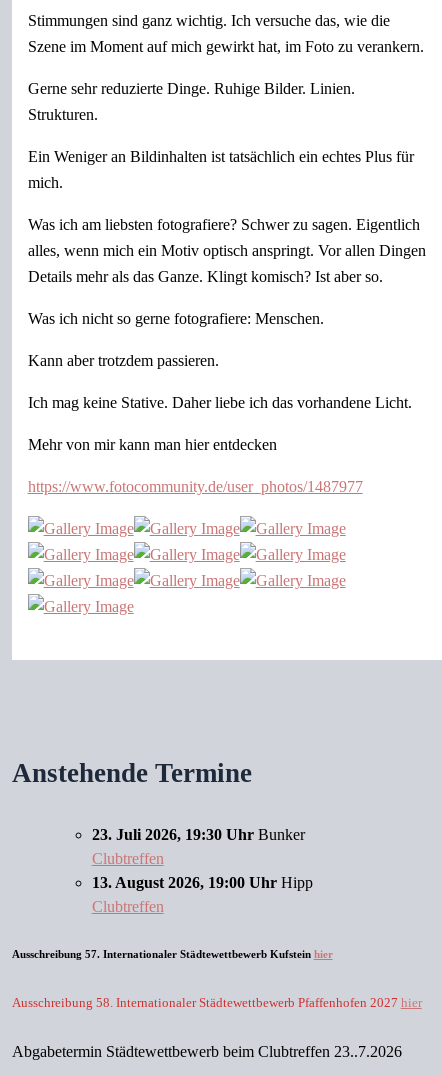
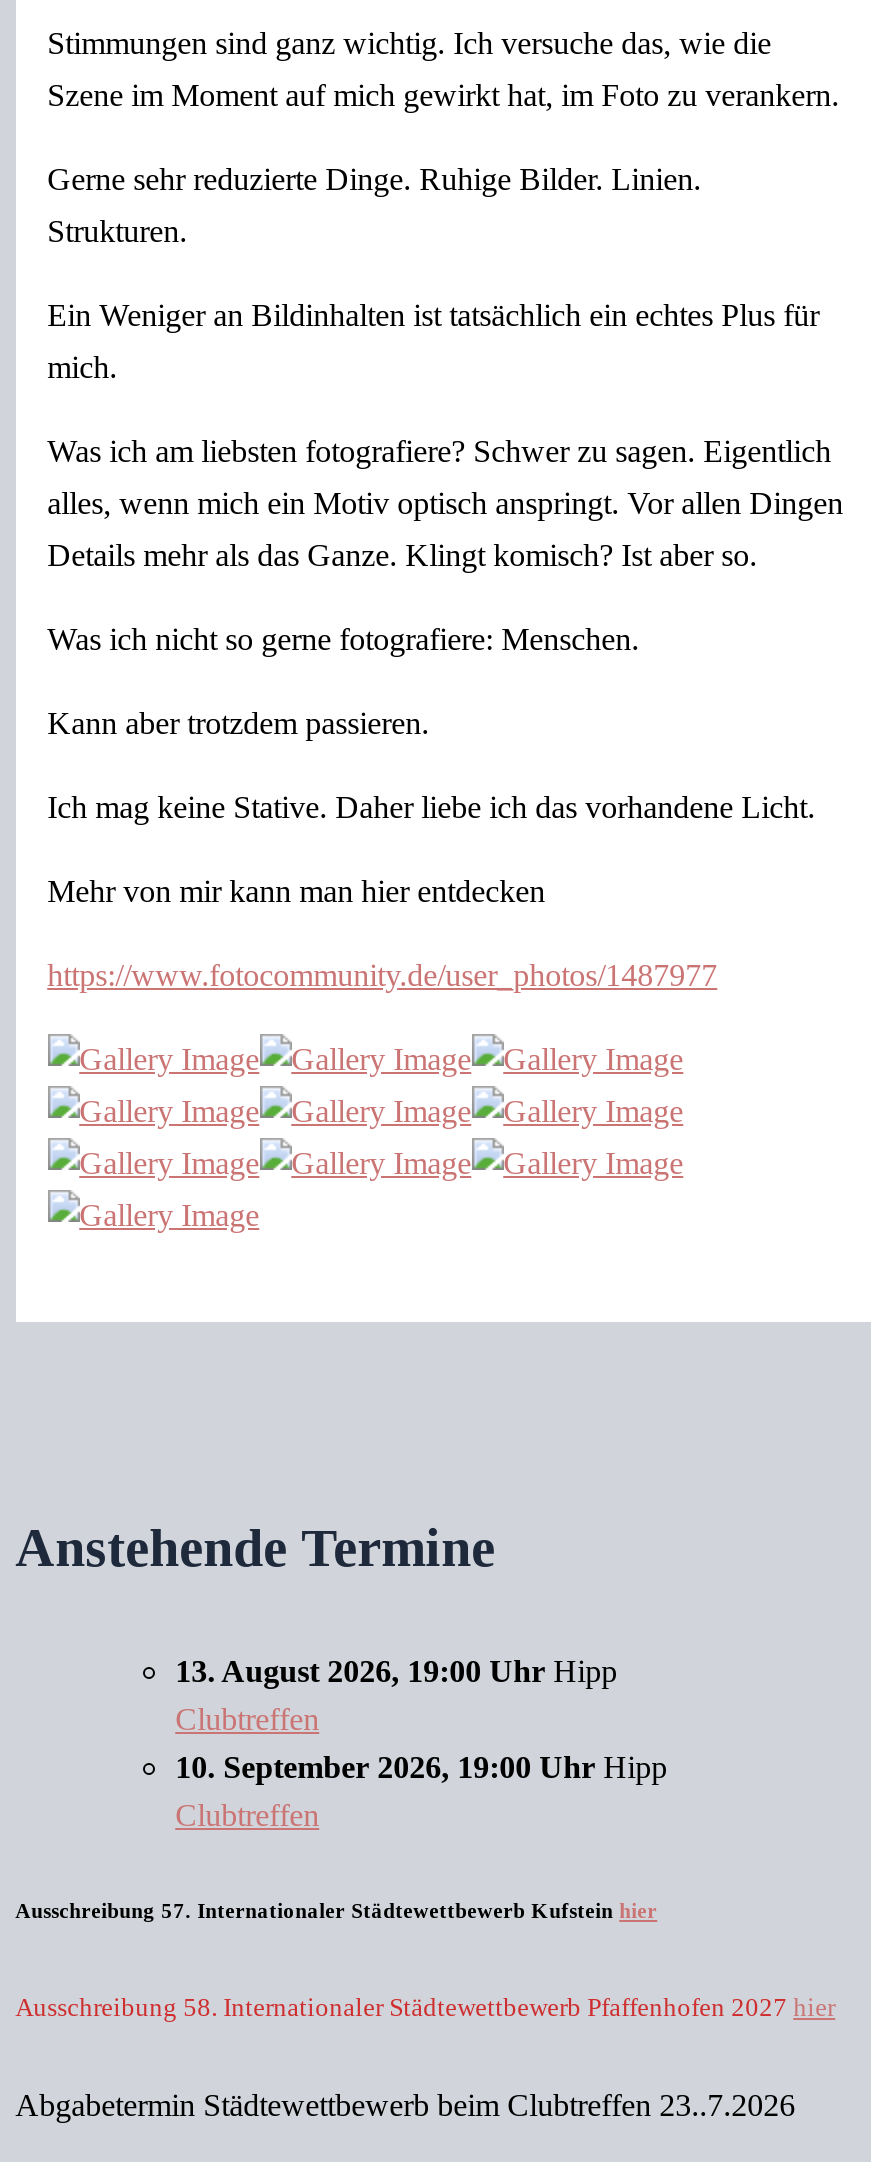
[92,826,305,843] 23. Juli 2026, 19:30 Uhr Bunker -> none
none -> [175,1750,667,1784] 10. September 2026, 19:00 Uhr Hipp
moved [92,874,313,891] -> [175,1654,617,1688]: 13. August 2026, 19:00 Uhr Hipp

